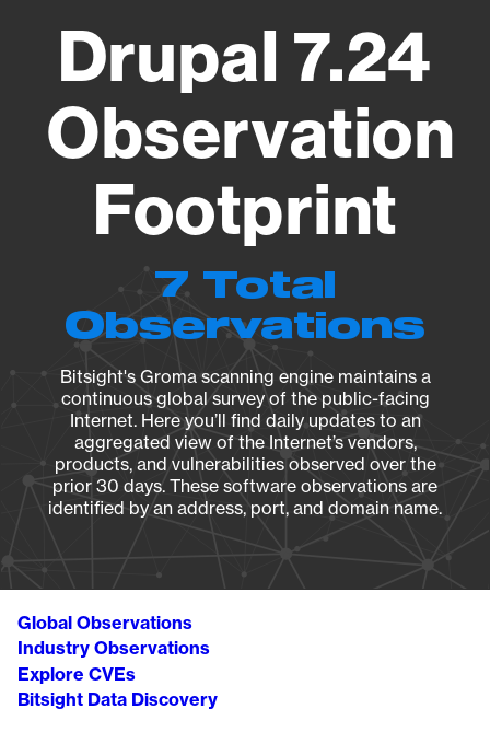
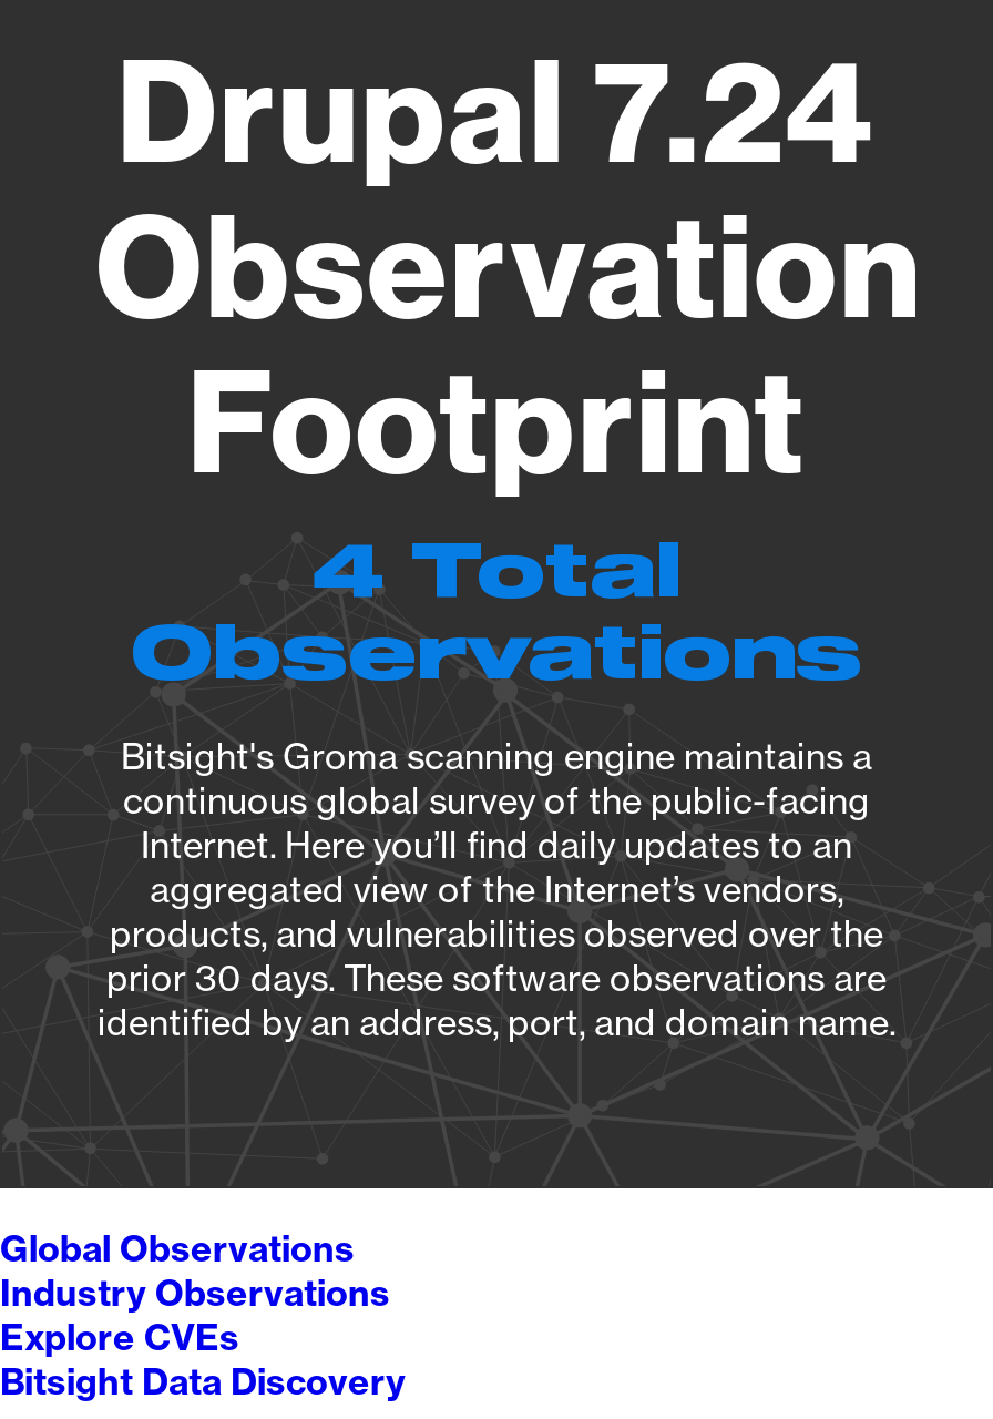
[154,268,336,305] 7 Total -> [313,537,680,612] 4 Total

